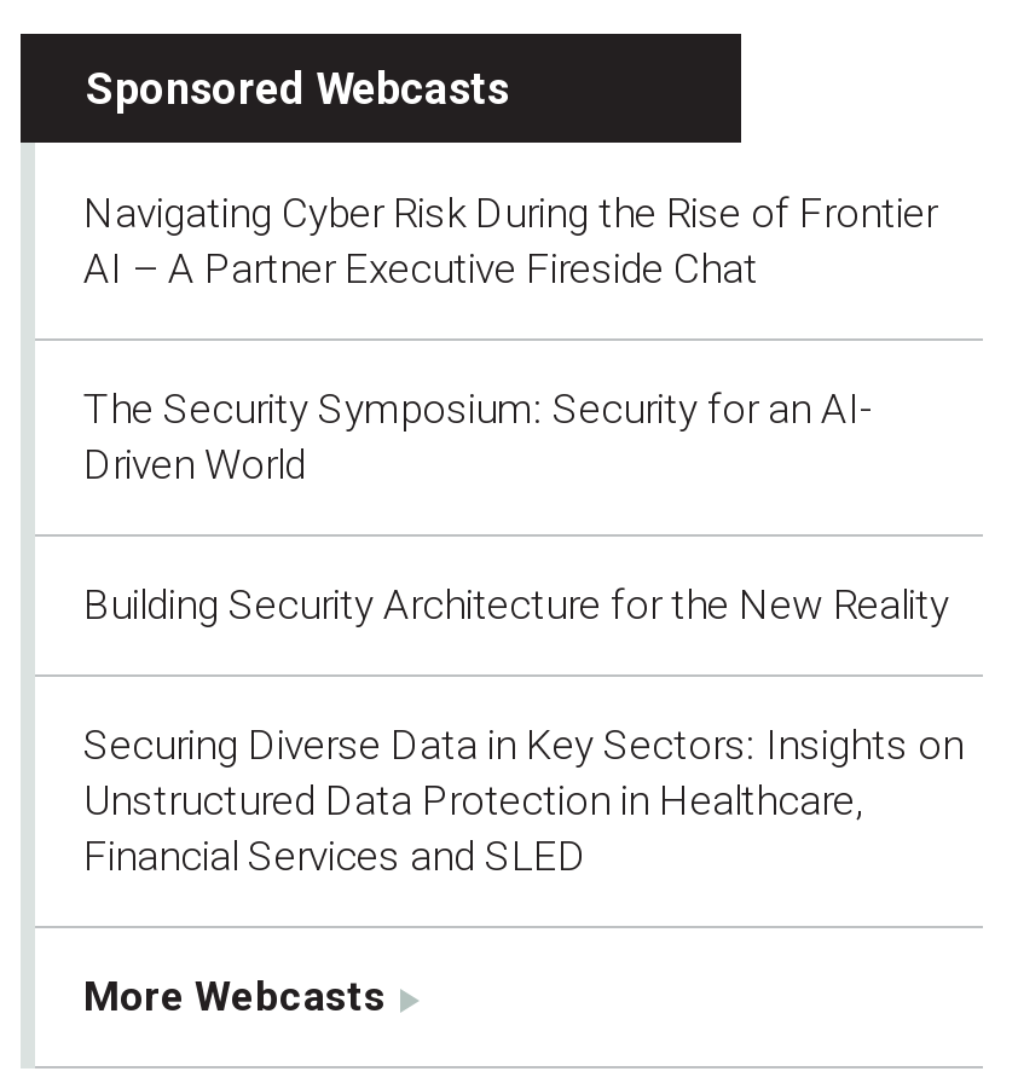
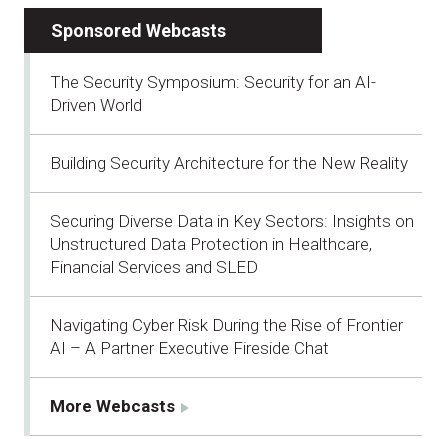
moved [83,188,937,292] -> [50,315,403,358]: Navigating Cyber Risk During the Rise of Frontier | AI – A Partner Executive Fireside Chat
moved [83,383,964,879] -> [50,72,414,277]: The Security Symposium: Security for an AI- | Driven World | Building Security Architecture for the New Reality | Securing Diverse Data in Key Sectors: Insights on | Unstructured Data Protection in Healthcare, | Financial Services and SLED

